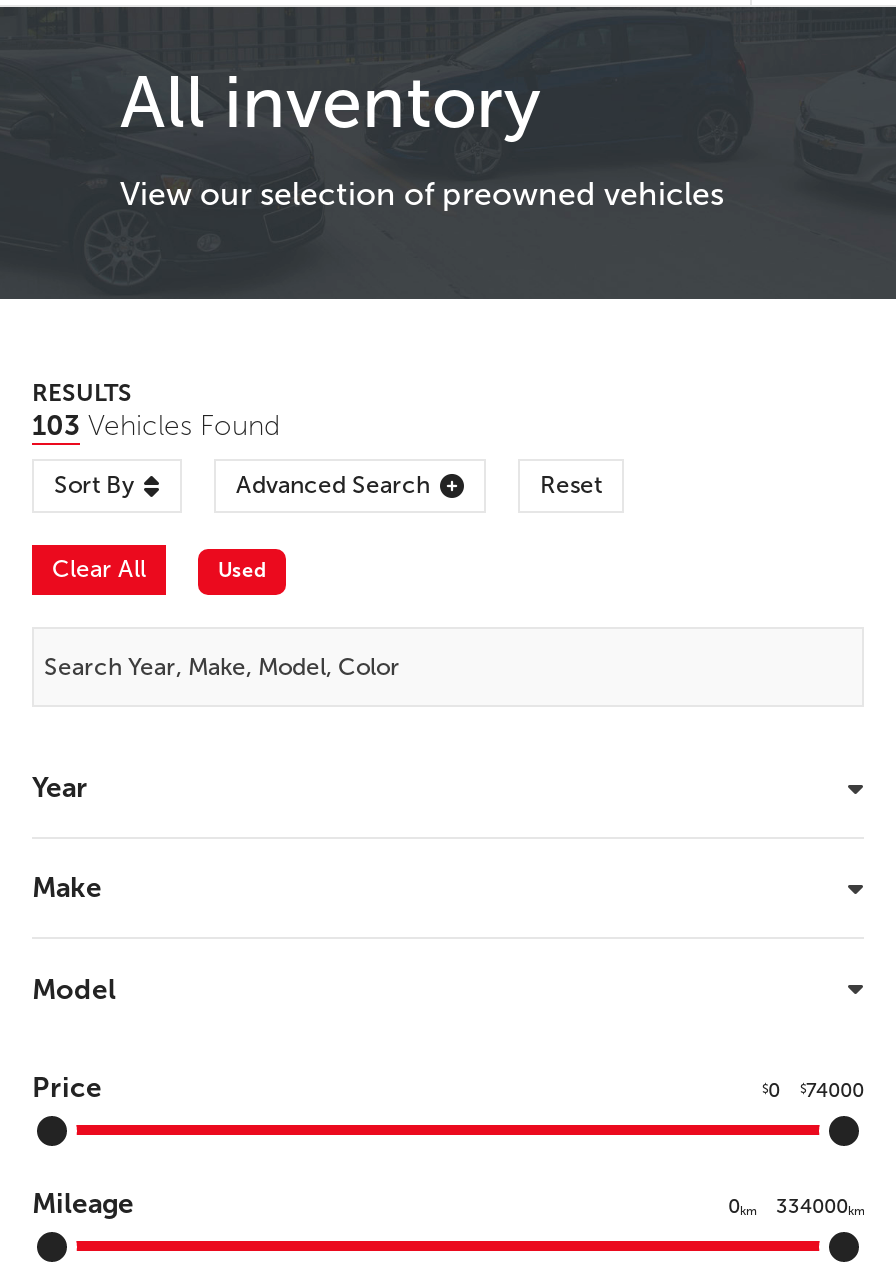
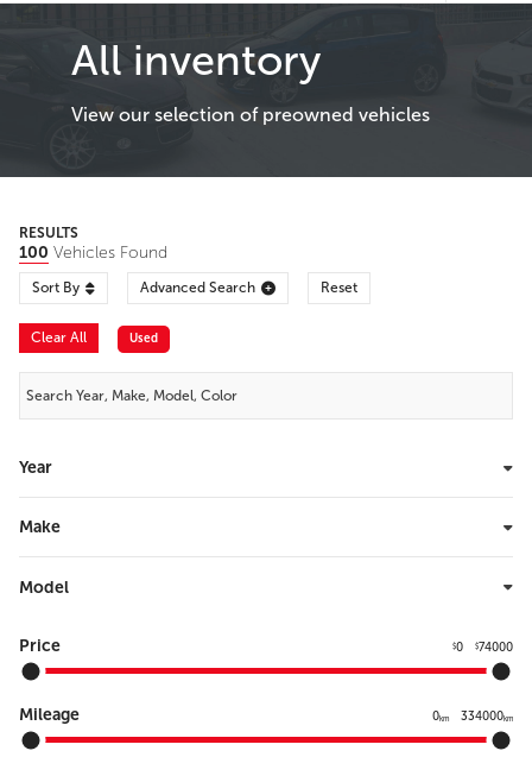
[32,409,280,443] 103 Vehicles Found -> [19,243,167,263] 100 Vehicles Found

